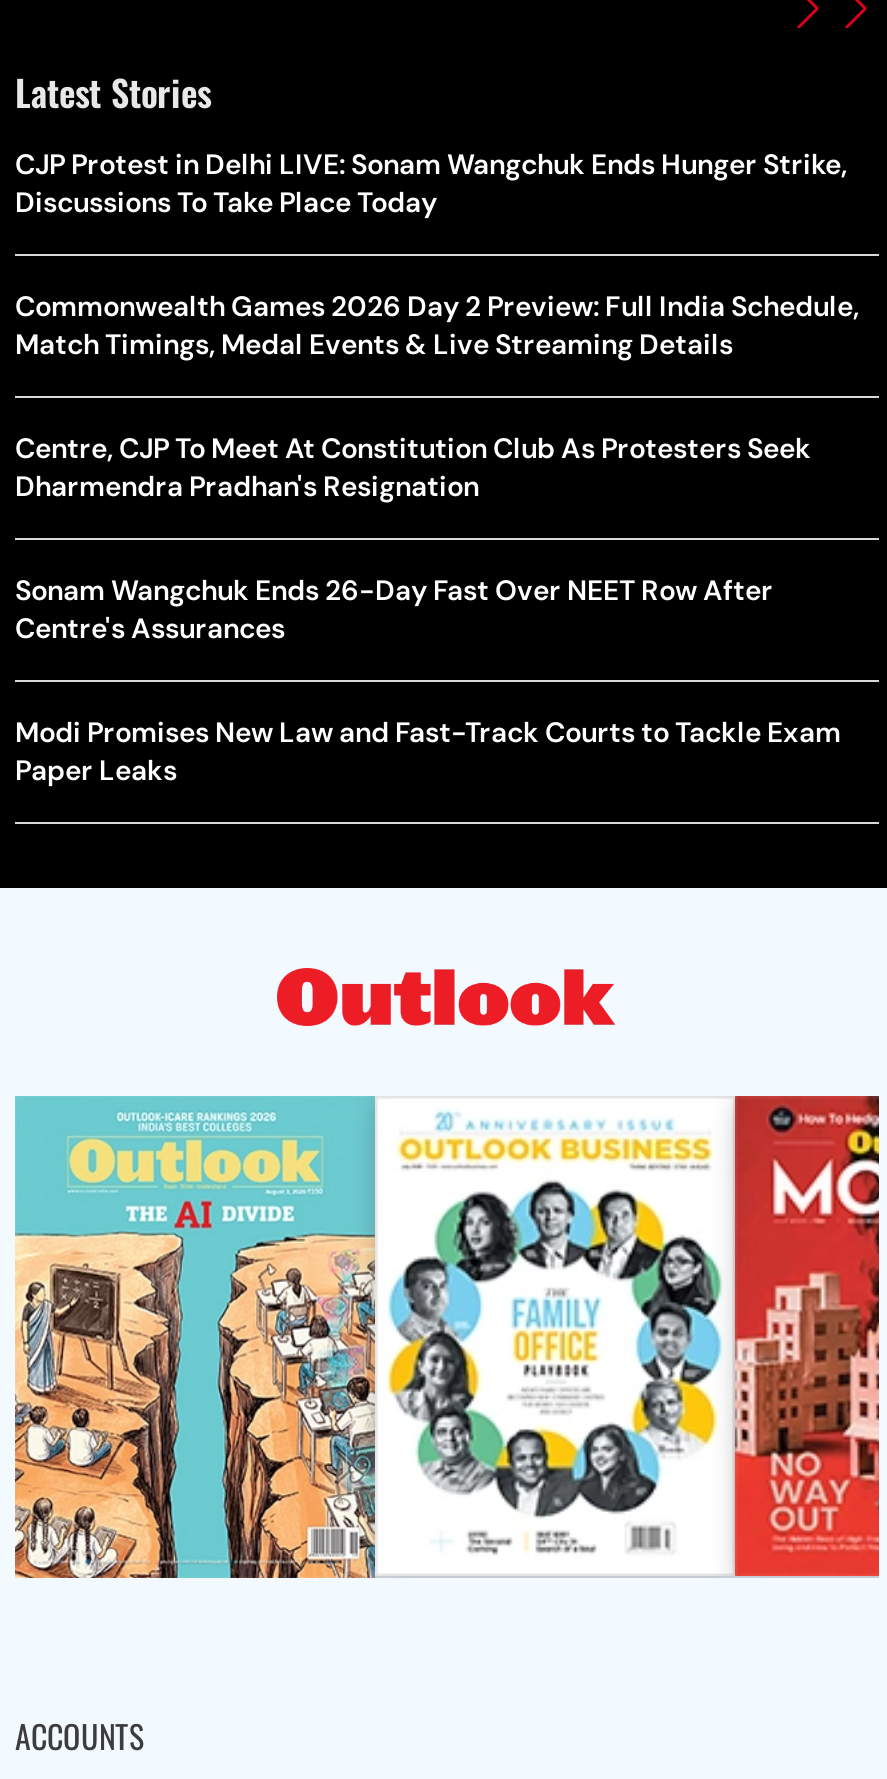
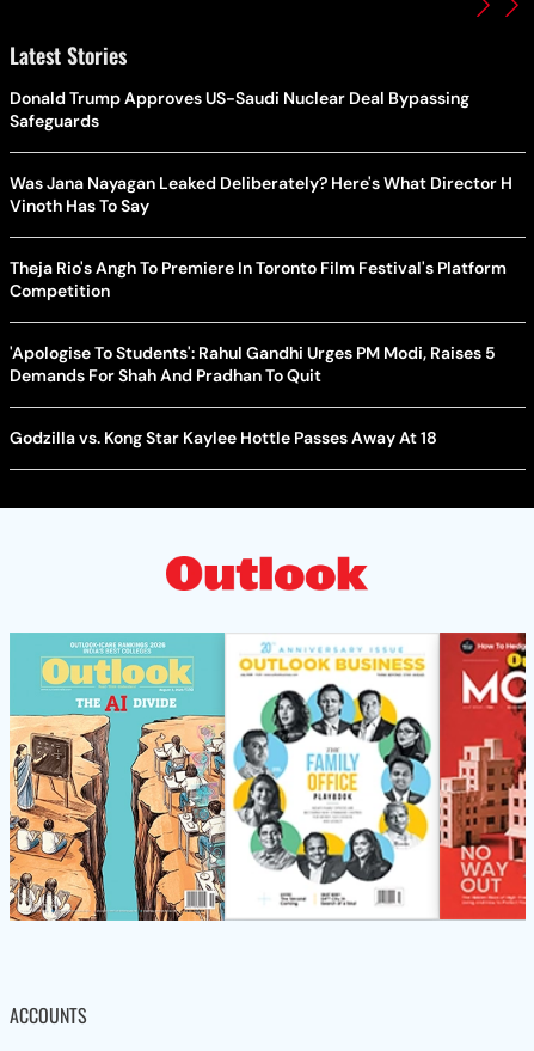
[15,146,847,220] CJP Protest in Delhi LIVE: Sonam Wangchuk Ends Hunger Strike, | Discussions To Take Place Today -> [10,87,469,132] Donald Trump Approves US-Saudi Nuclear Deal Bypassing | Safeguards
[15,288,859,362] Commonwealth Games 2026 Day 2 Preview: Full India Schedule, | Match Timings, Medal Events & Live Streaming Details -> [10,172,512,216] Was Jana Nayagan Leaked Deliberately? Here's What Director H | Vinoth Has To Say
[15,430,811,504] Centre, CJP To Meet At Constitution Club As Protesters Seek | Dharmendra Pradhan's Resignation -> [10,257,507,301] Theja Rio's Angh To Premiere In Toronto Film Festival's Platform | Competition
[15,572,773,646] Sonam Wangchuk Ends 26-Day Fast Over NEET Row After | Centre's Assurances -> [10,342,496,386] 'Apologise To Students': Rahul Gandhi Urges PM Modi, Raises 5 | Demands For Shah And Pradhan To Quit
[15,714,841,788] Modi Promises New Law and Fast-Track Courts to Tackle Exam | Paper Leaks -> [10,427,437,448] Godzilla vs. Kong Star Kaylee Hottle Passes Away At 18

